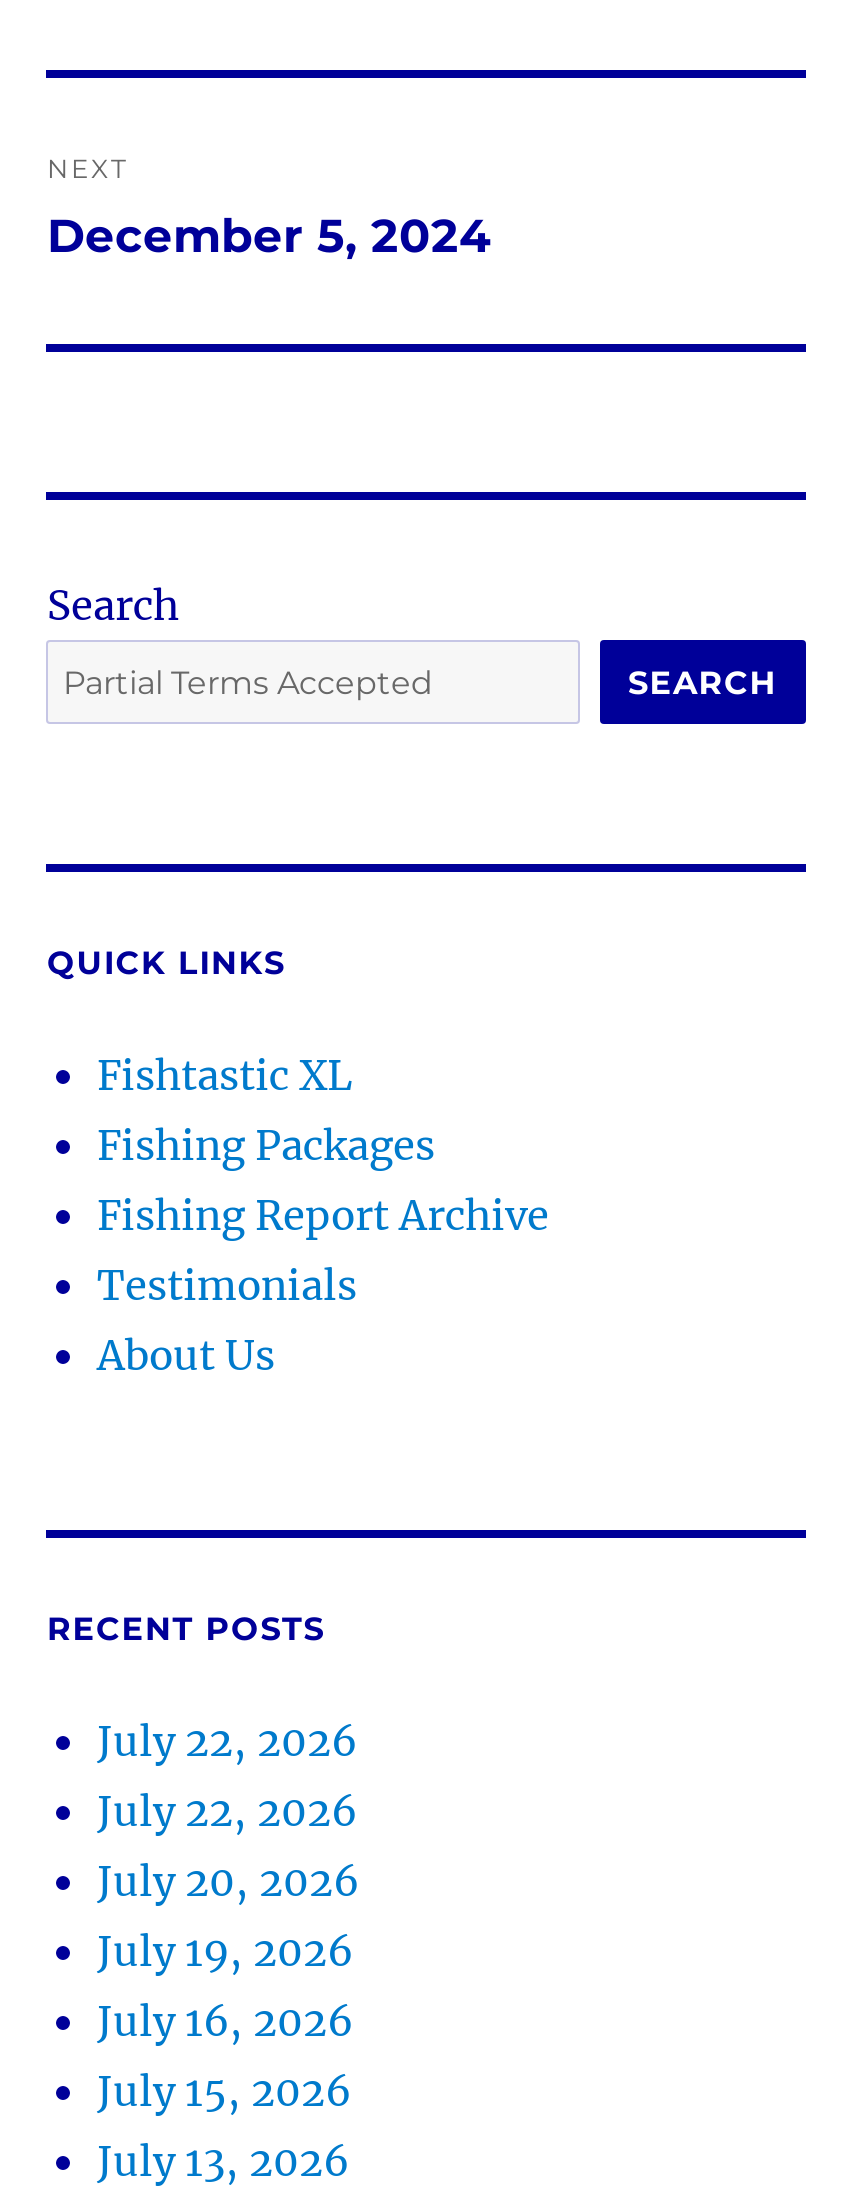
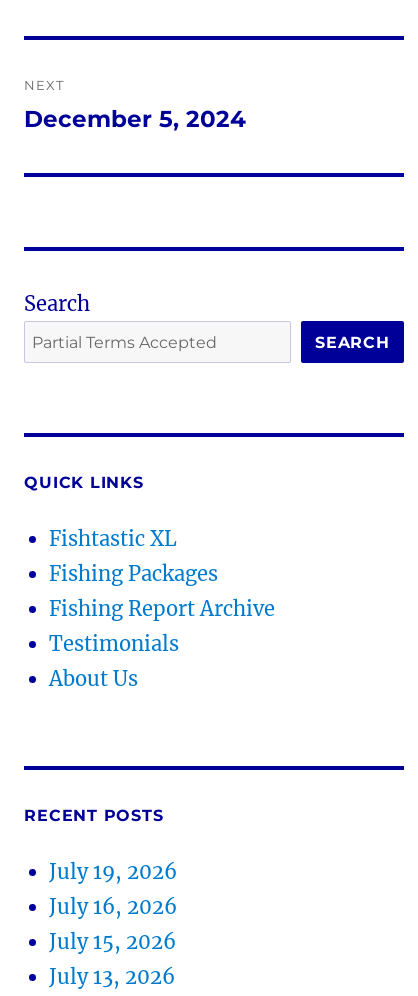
[97,1717,359,1907] July 22, 2026 | July 22, 2026 | July 20, 2026 -> none

